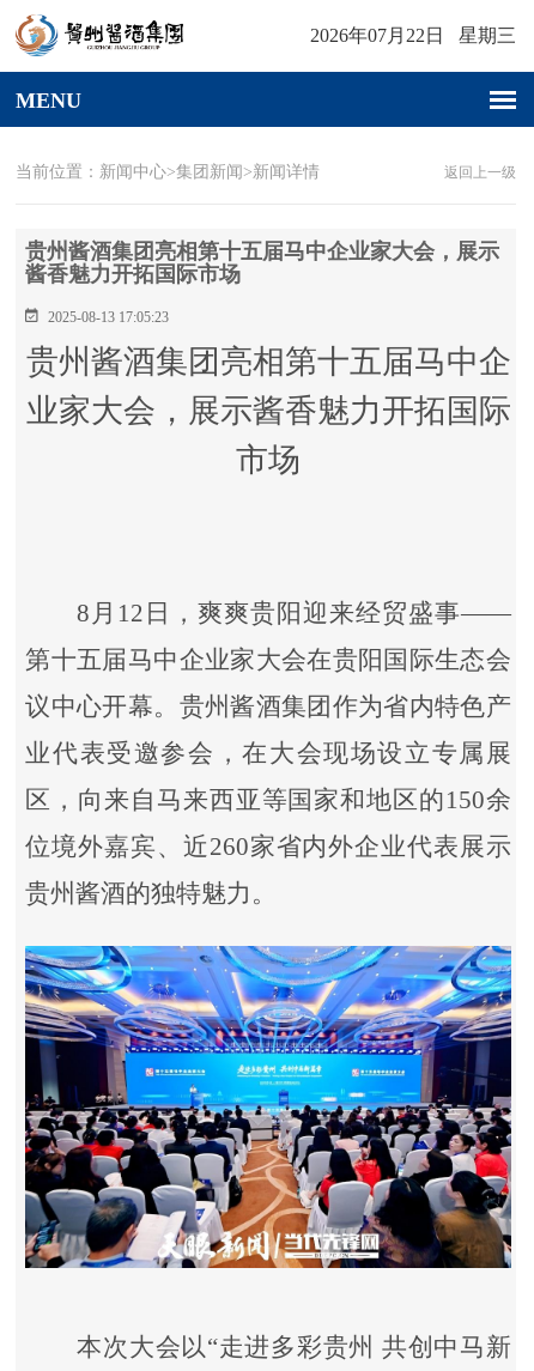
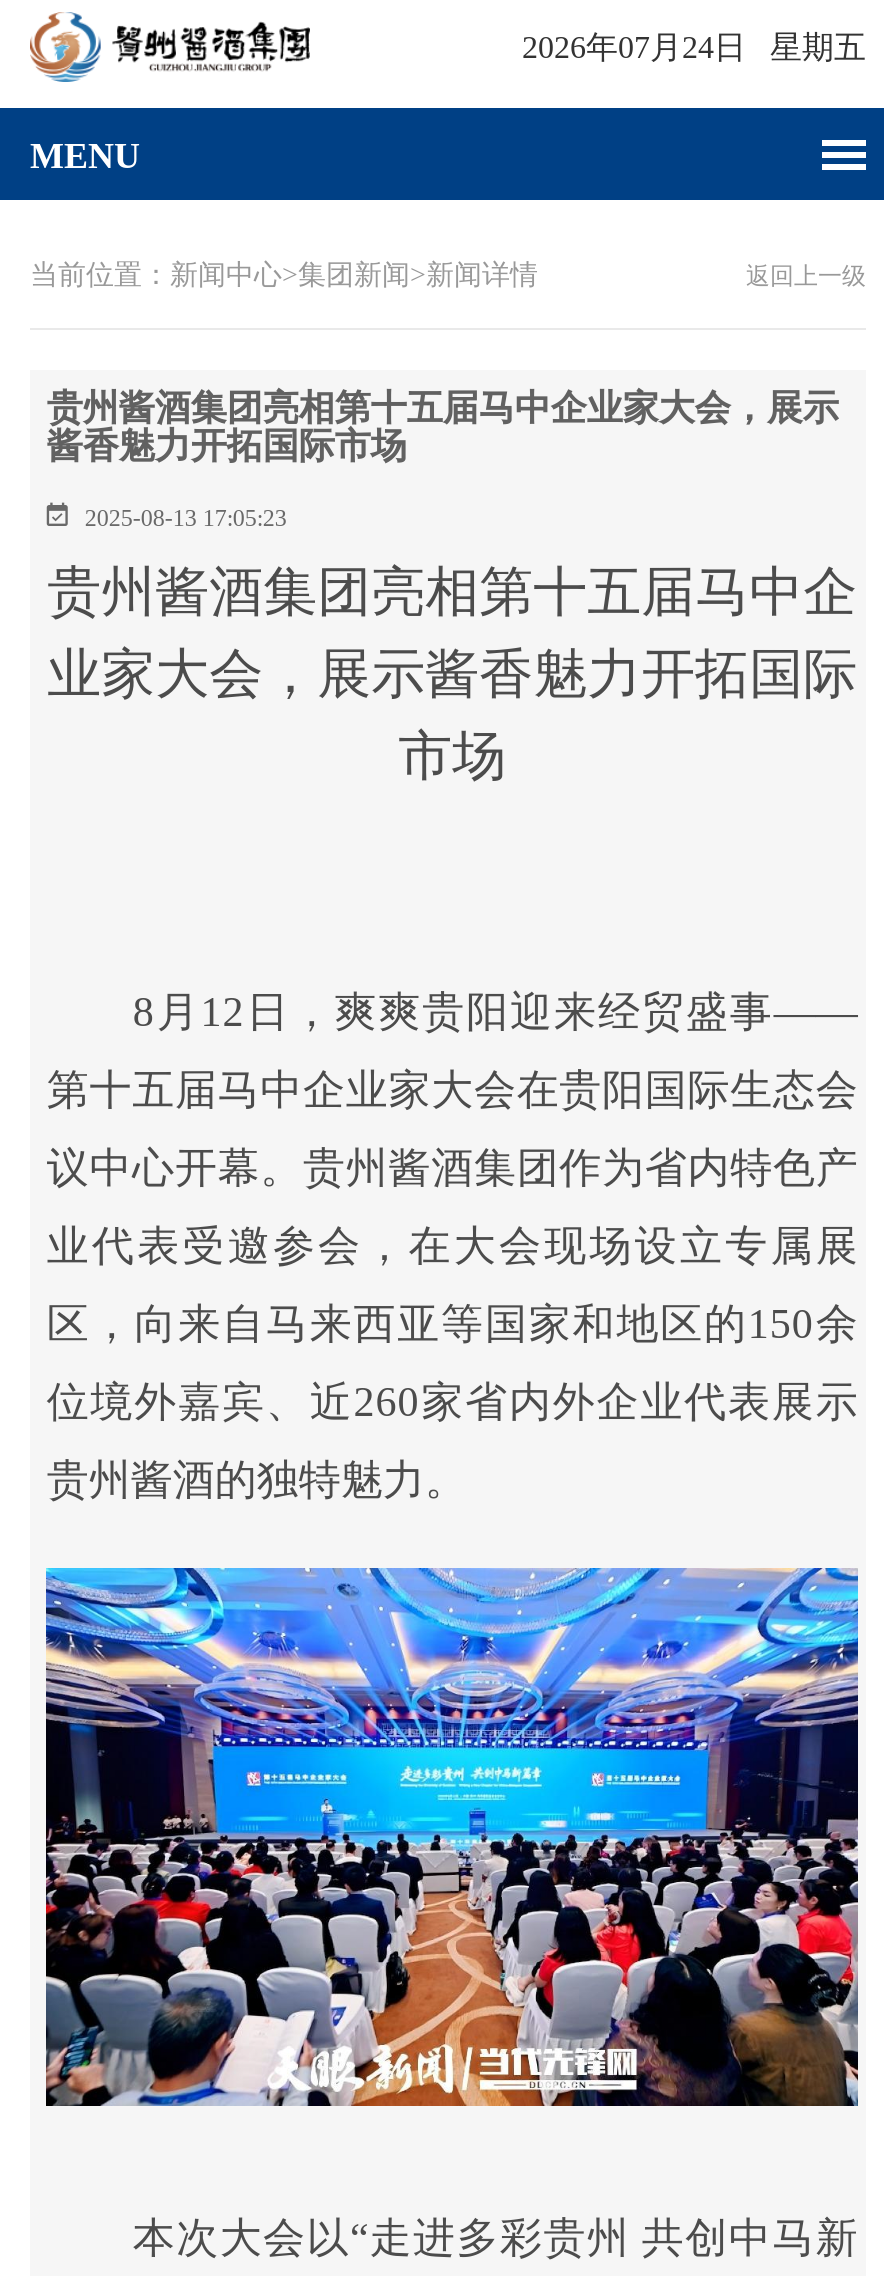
[310,25,516,45] 2026年07月22日 星期三 -> [522,29,866,63] 2026年07月24日 星期五

